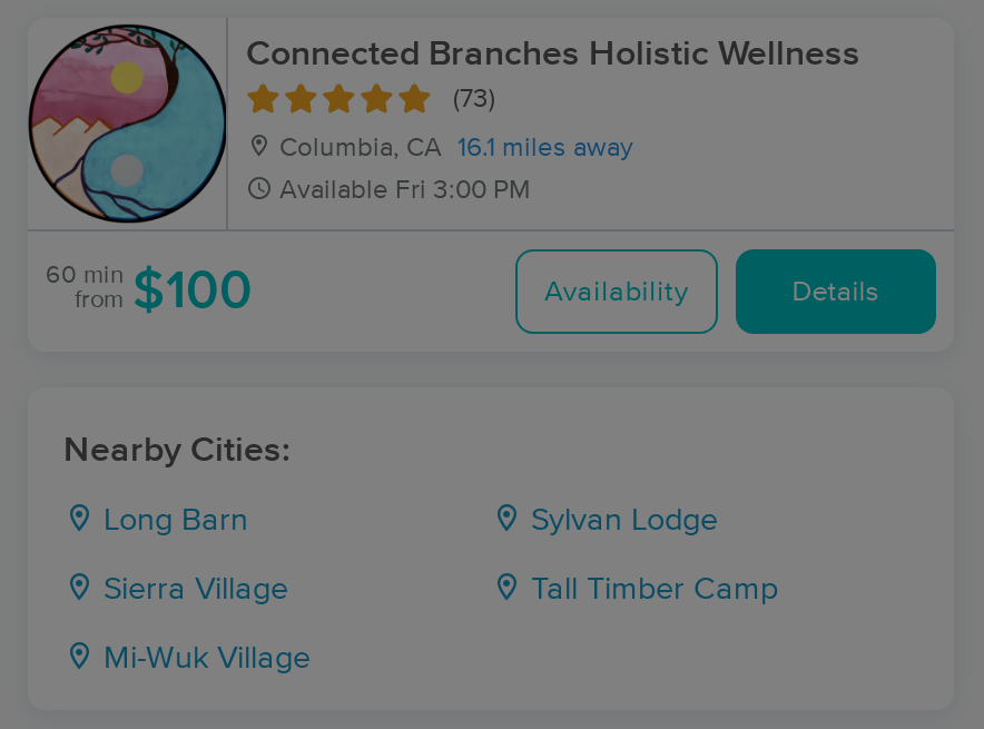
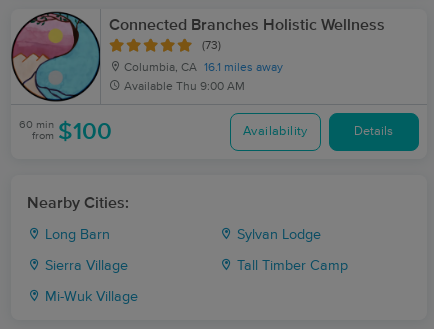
[279,178,531,204] Available Fri 3:00 PM -> [124,81,245,93] Available Thu 9:00 AM

